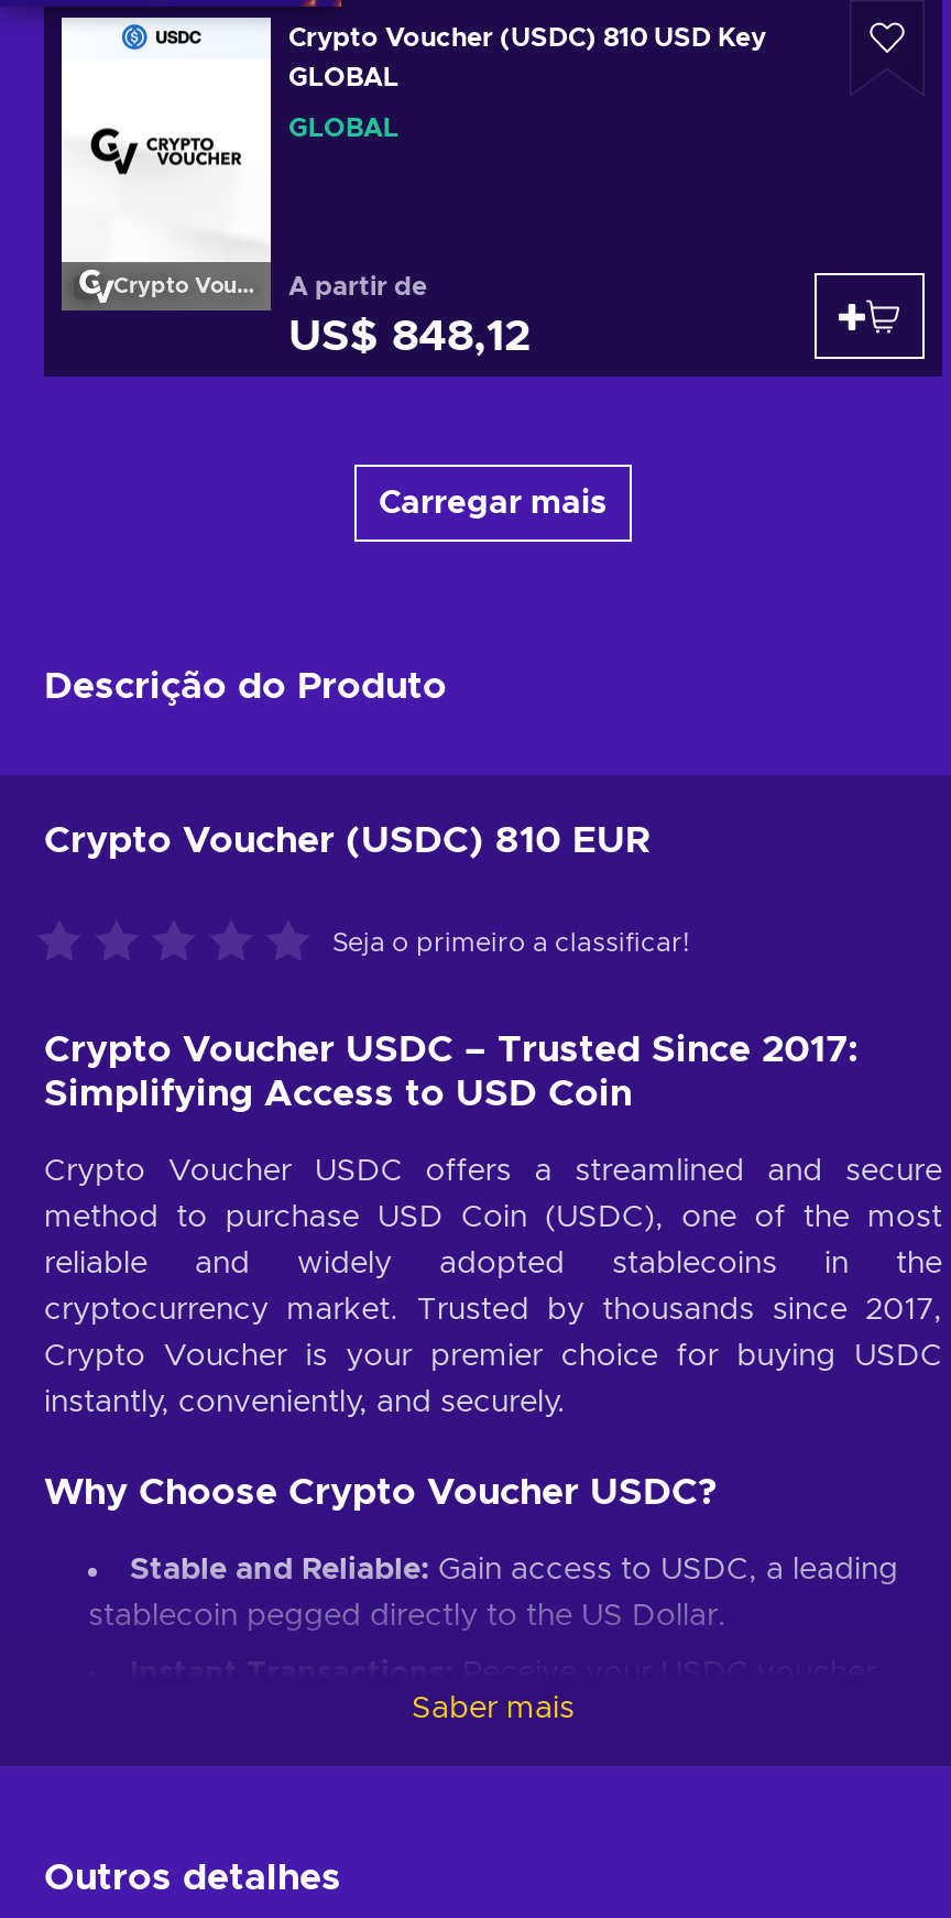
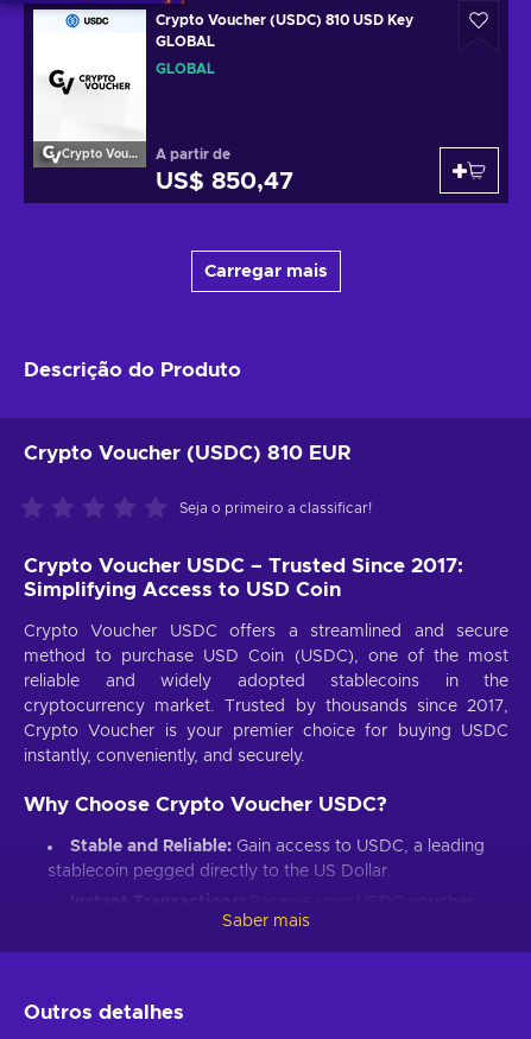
[288,314,531,358] US$ 848,12 -> [156,169,293,193] US$ 850,47

